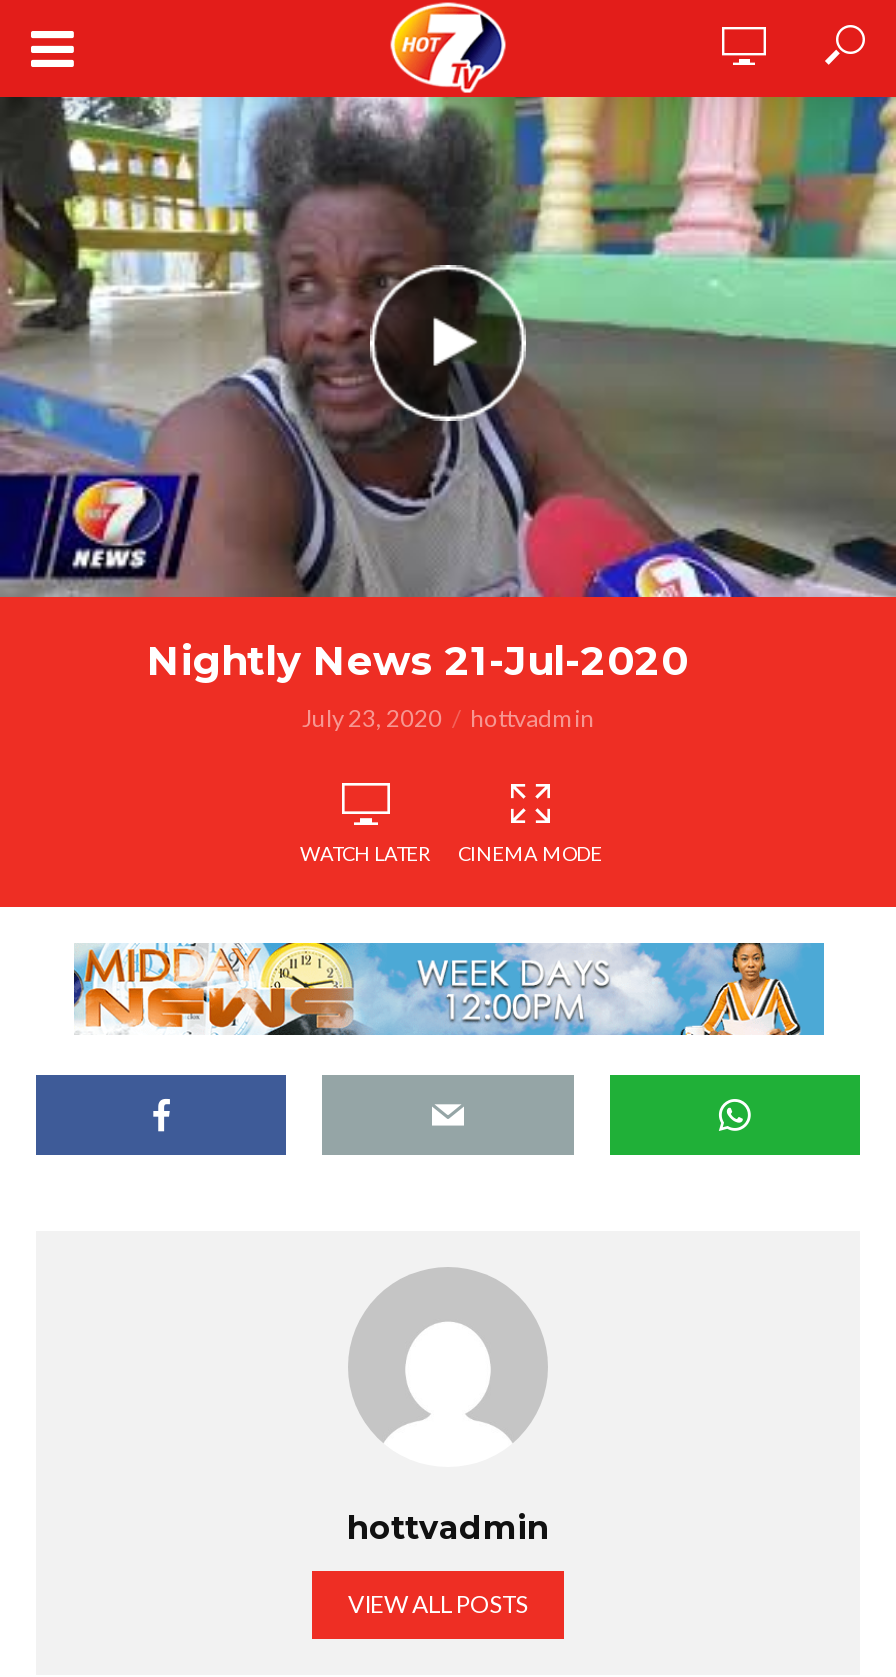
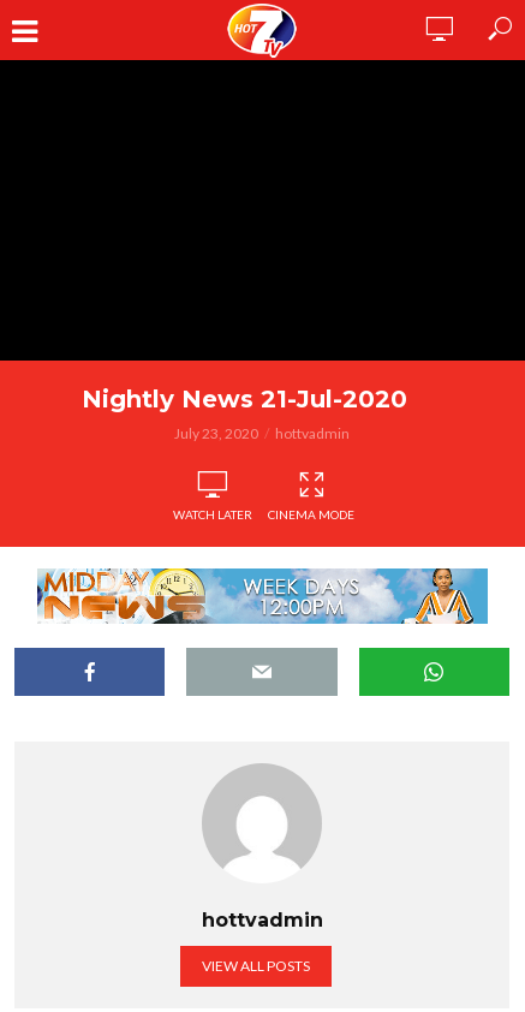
[6,95,890,599] [image] -> none

